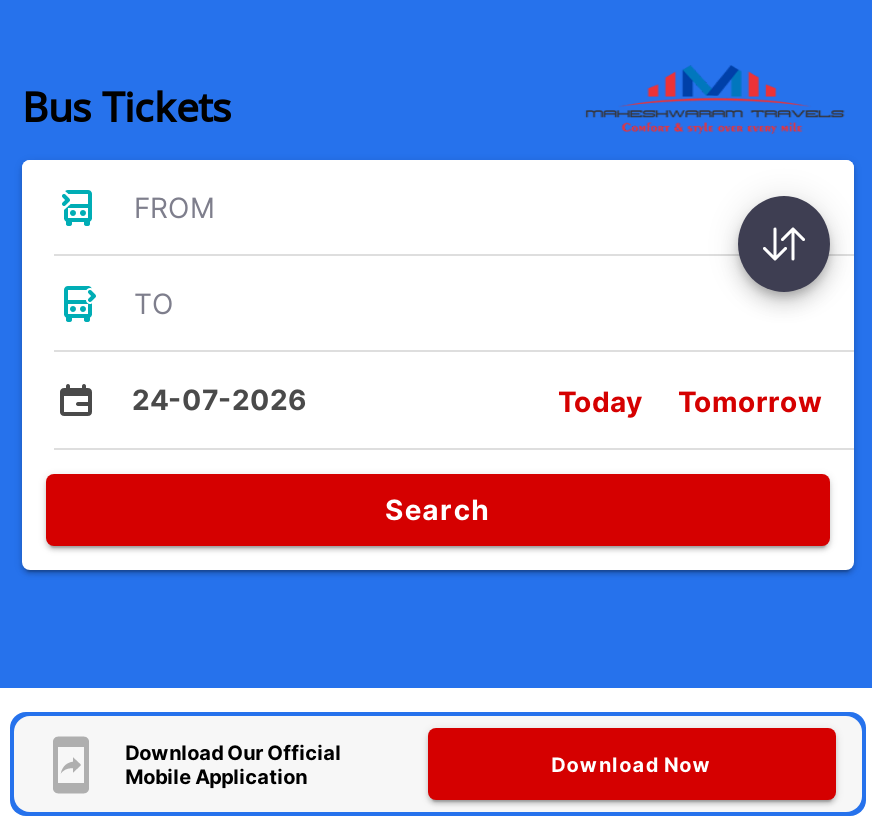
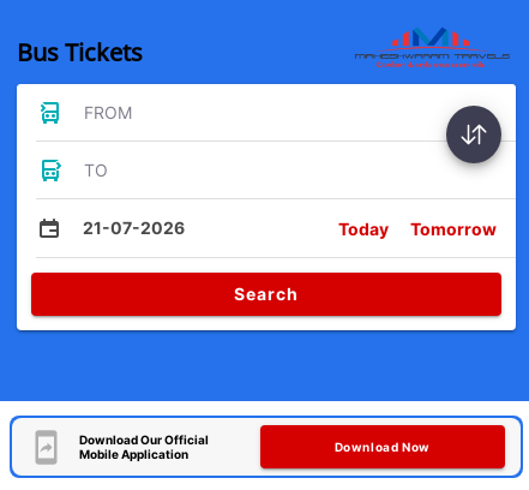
[132,382,306,416] 24-07-2026 -> [83,217,185,238] 21-07-2026

